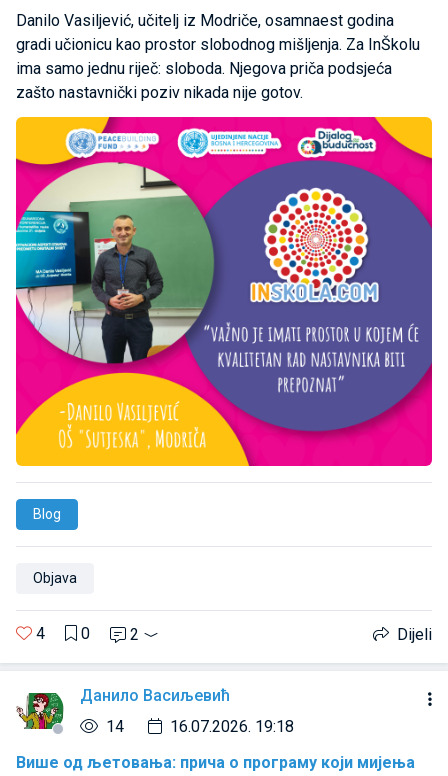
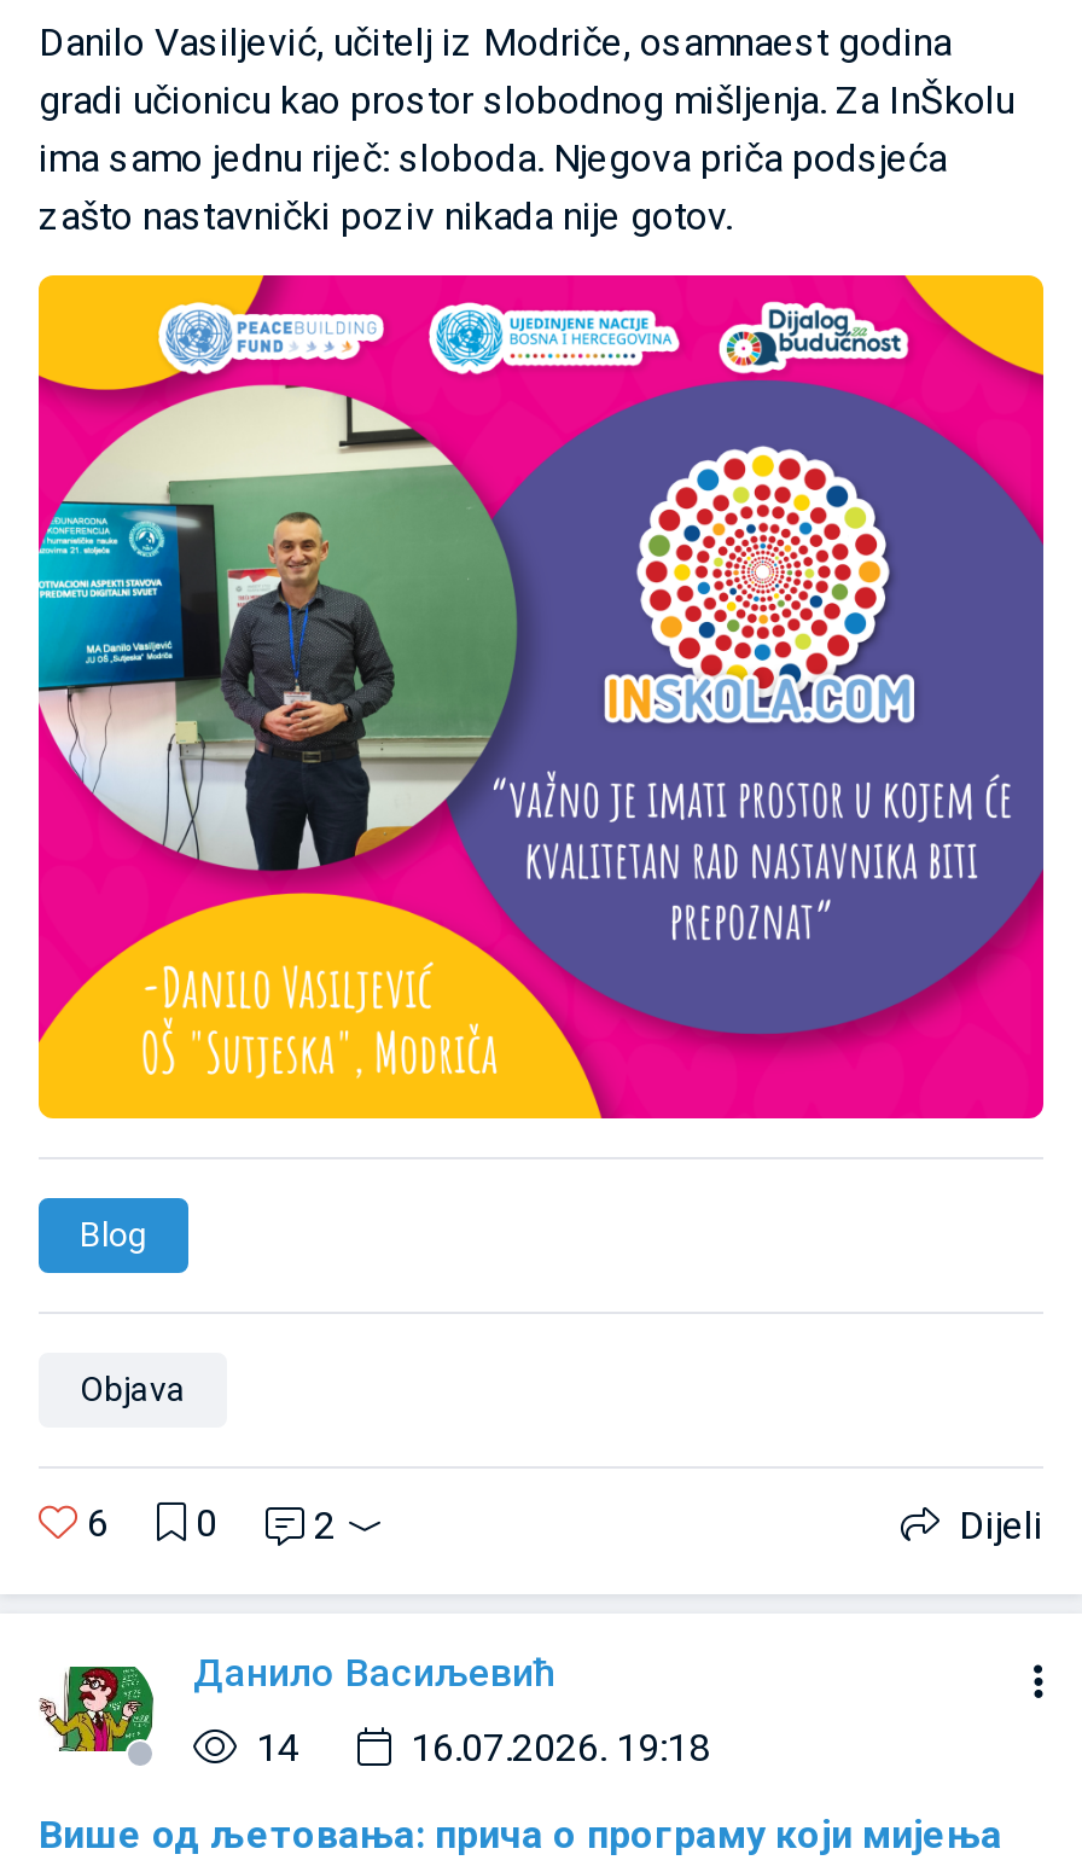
[36,624,90,643] 4 0 -> [87,1500,217,1545] 6 0

